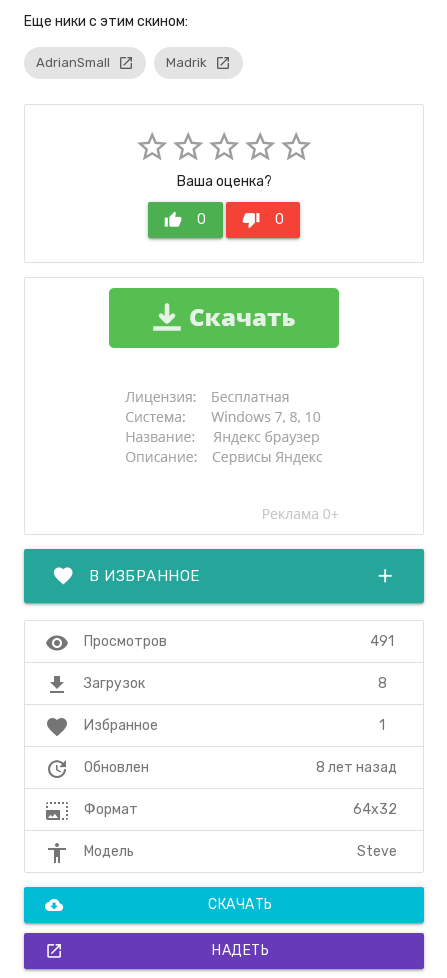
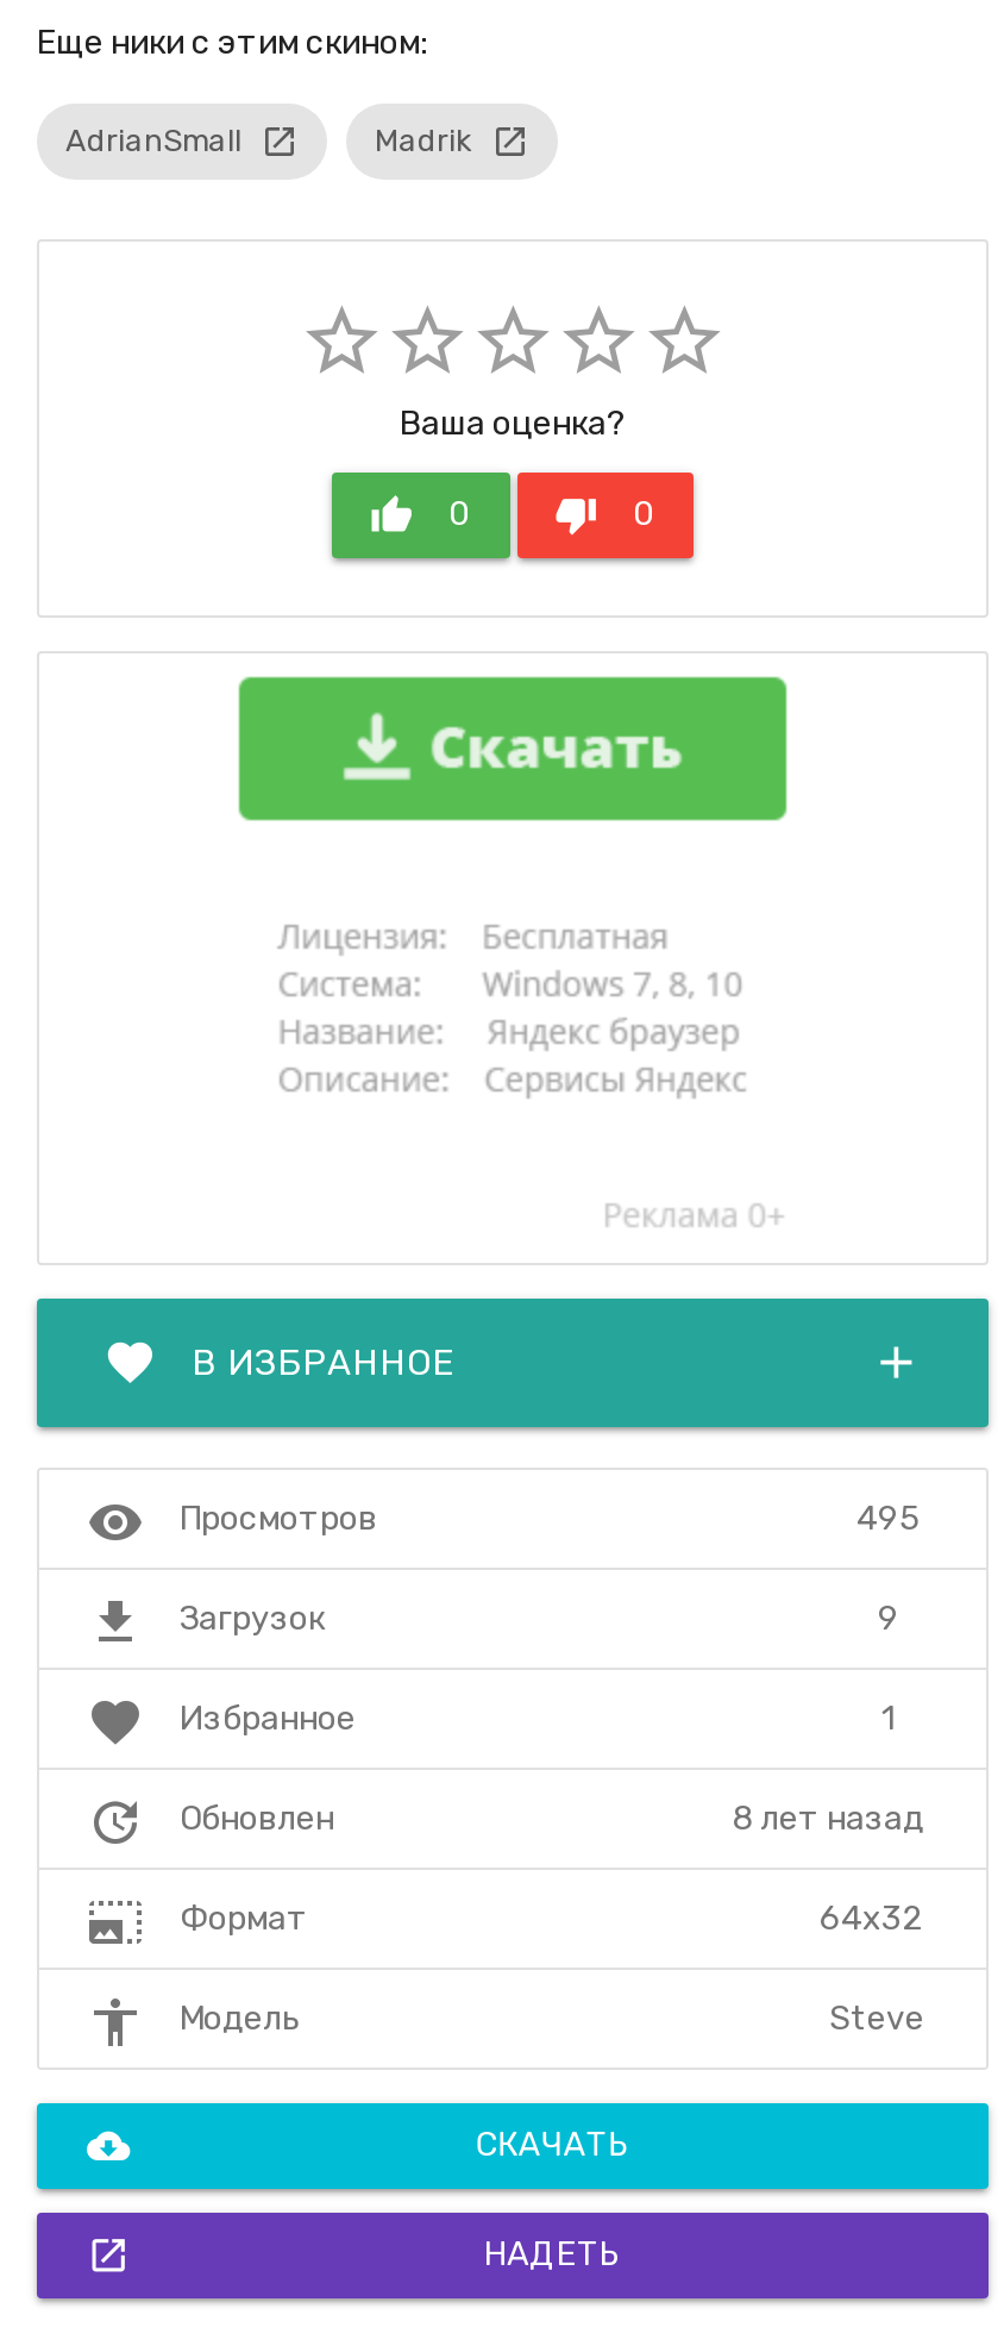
[370,632,394,649] 491 -> [856,1497,921,1538] 495
[377,674,386,691] 8 -> [878,1597,899,1638] 9

